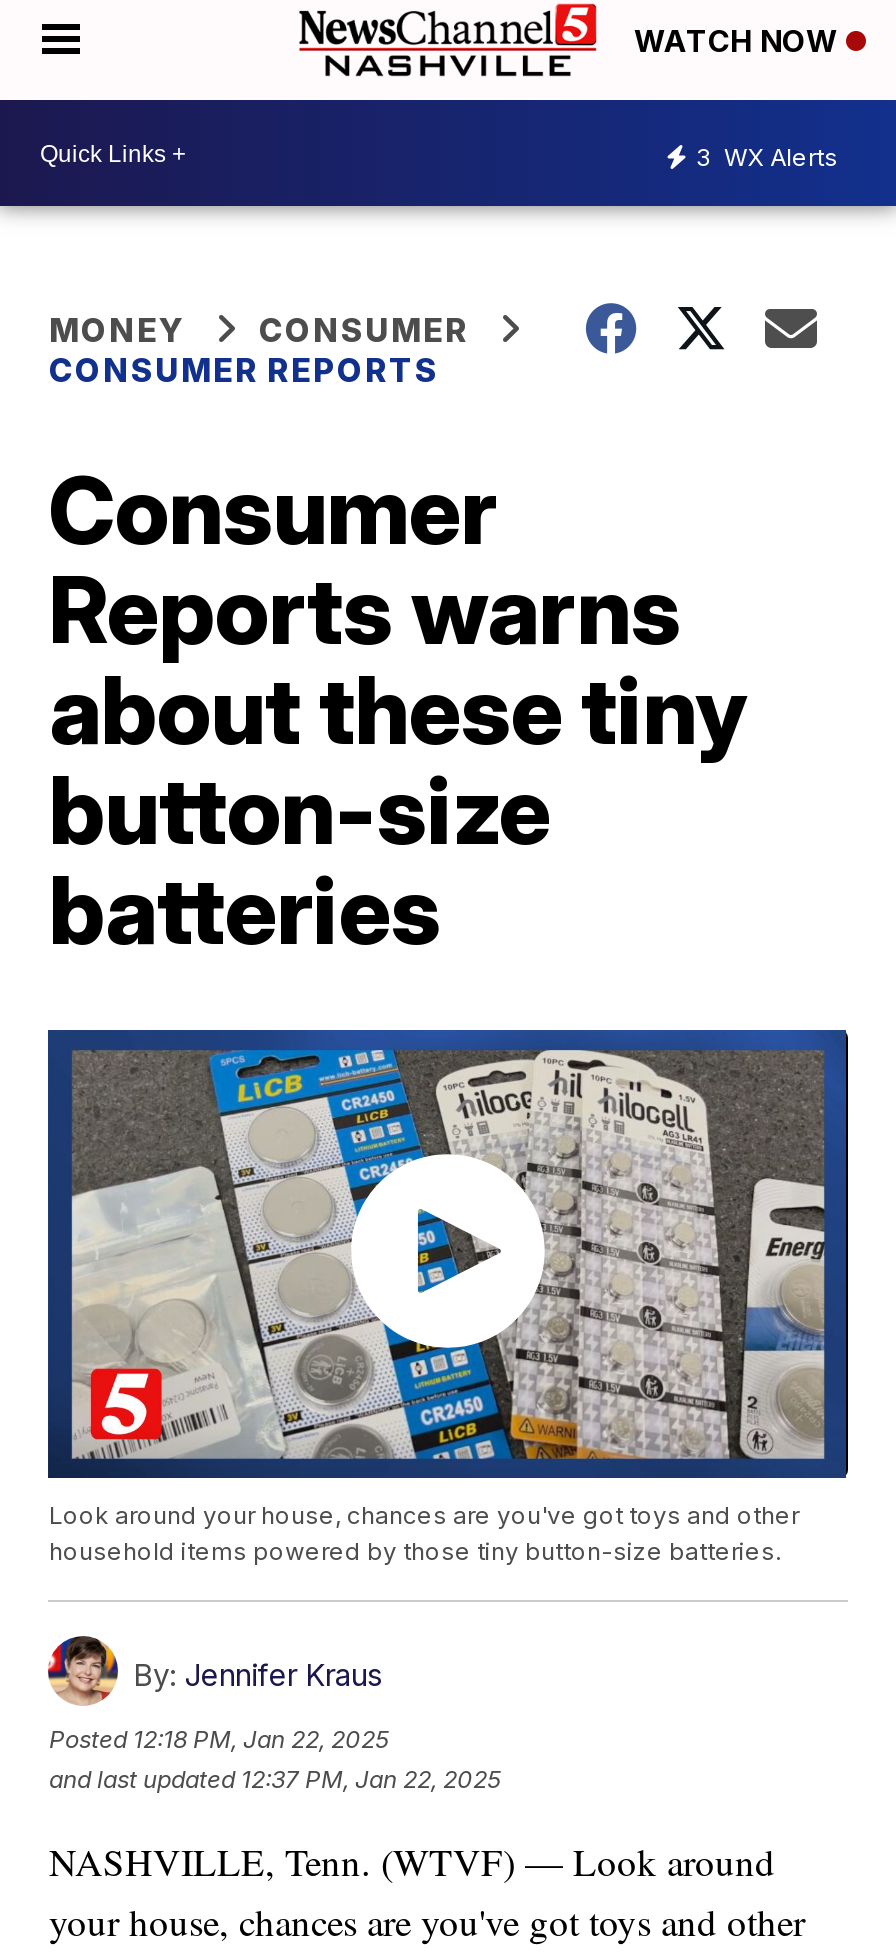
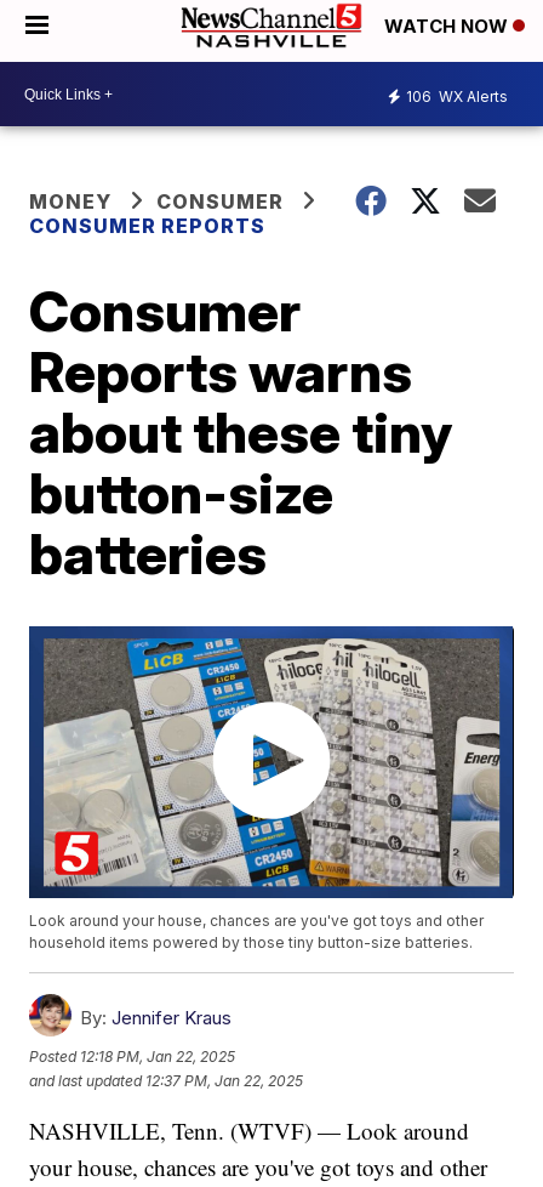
[696,141,838,171] 3 WX Alerts -> [406,87,508,105] 106 WX Alerts

